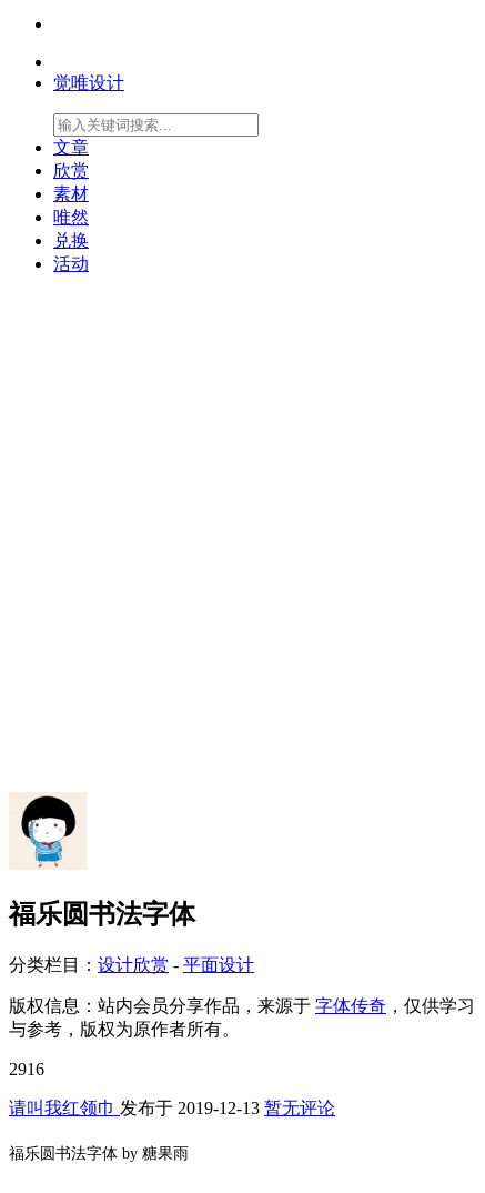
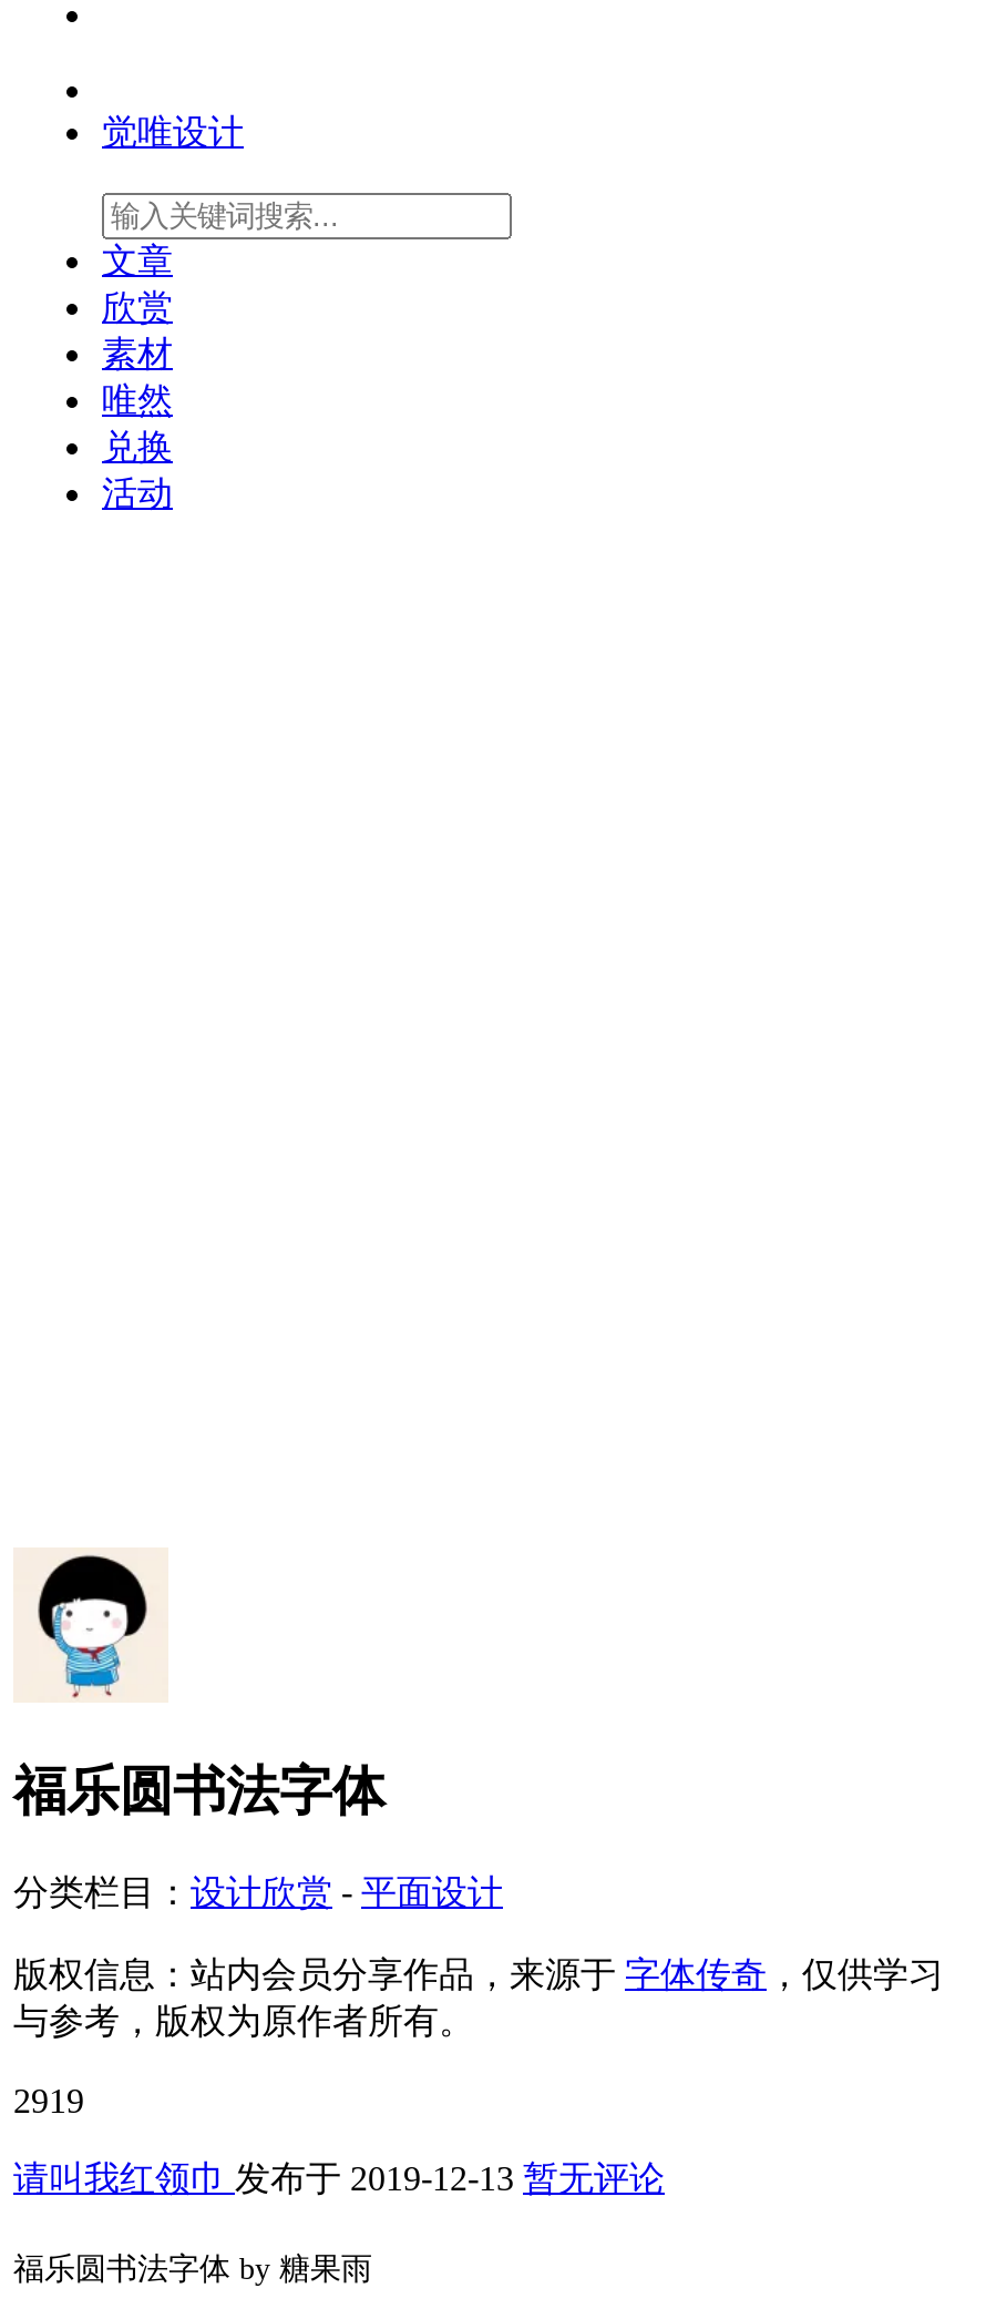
[9,1059,44,1078] 2916 -> [13,2081,84,2119] 2919

